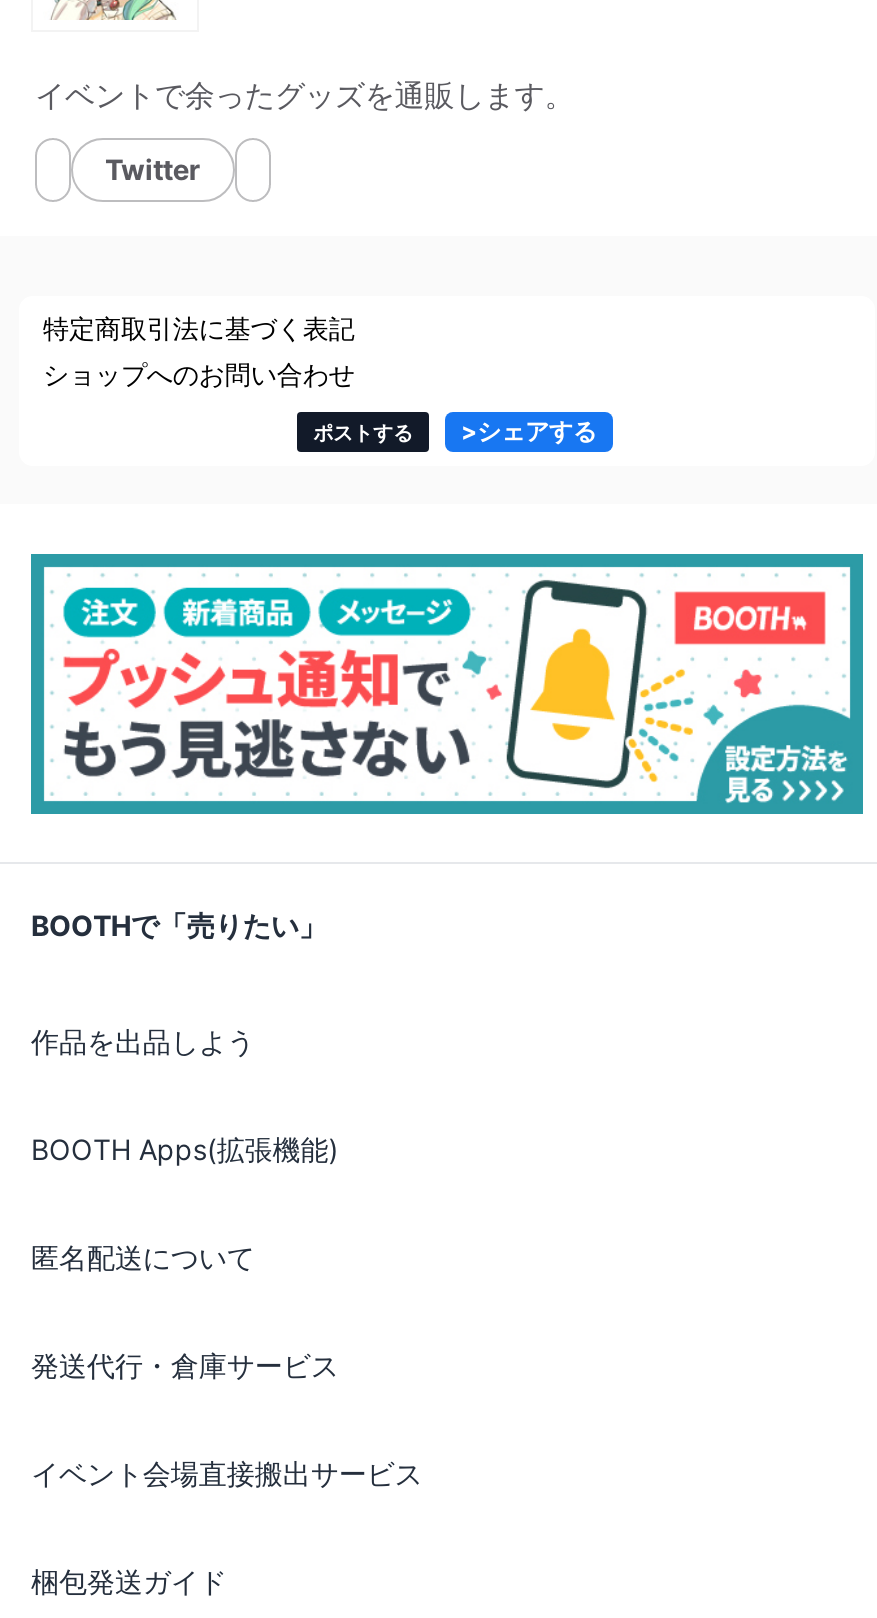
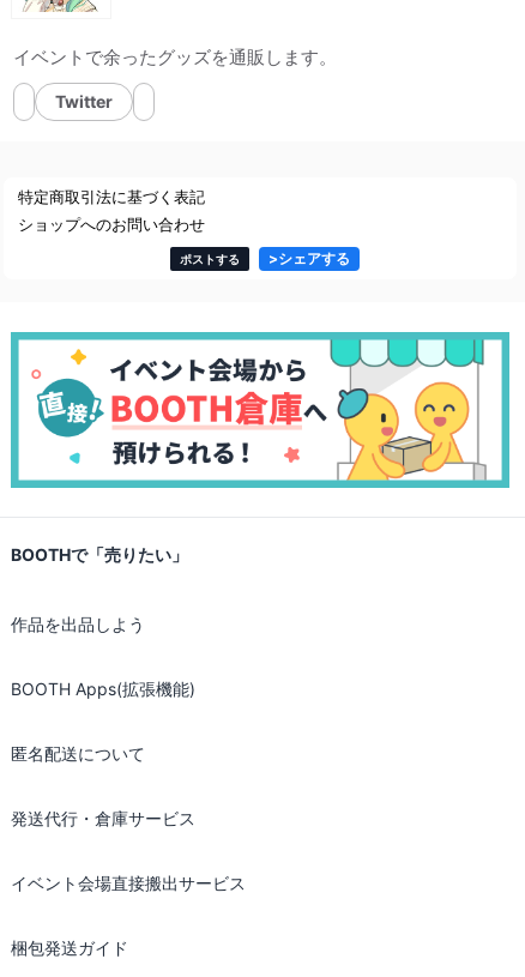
[33,556,861,812] [image] -> [11,332,509,488] [image]

